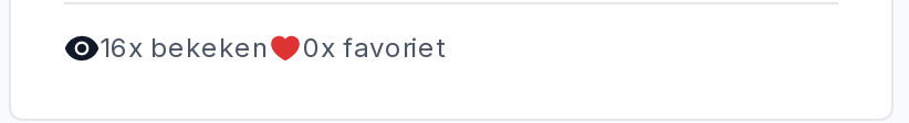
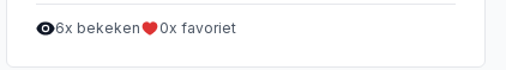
[100,31,445,64] 16x bekeken 0x favoriet -> [55,19,236,37] 6x bekeken 0x favoriet

